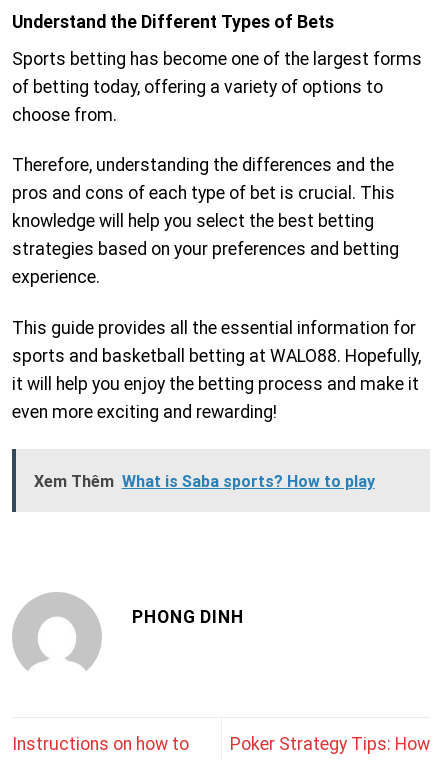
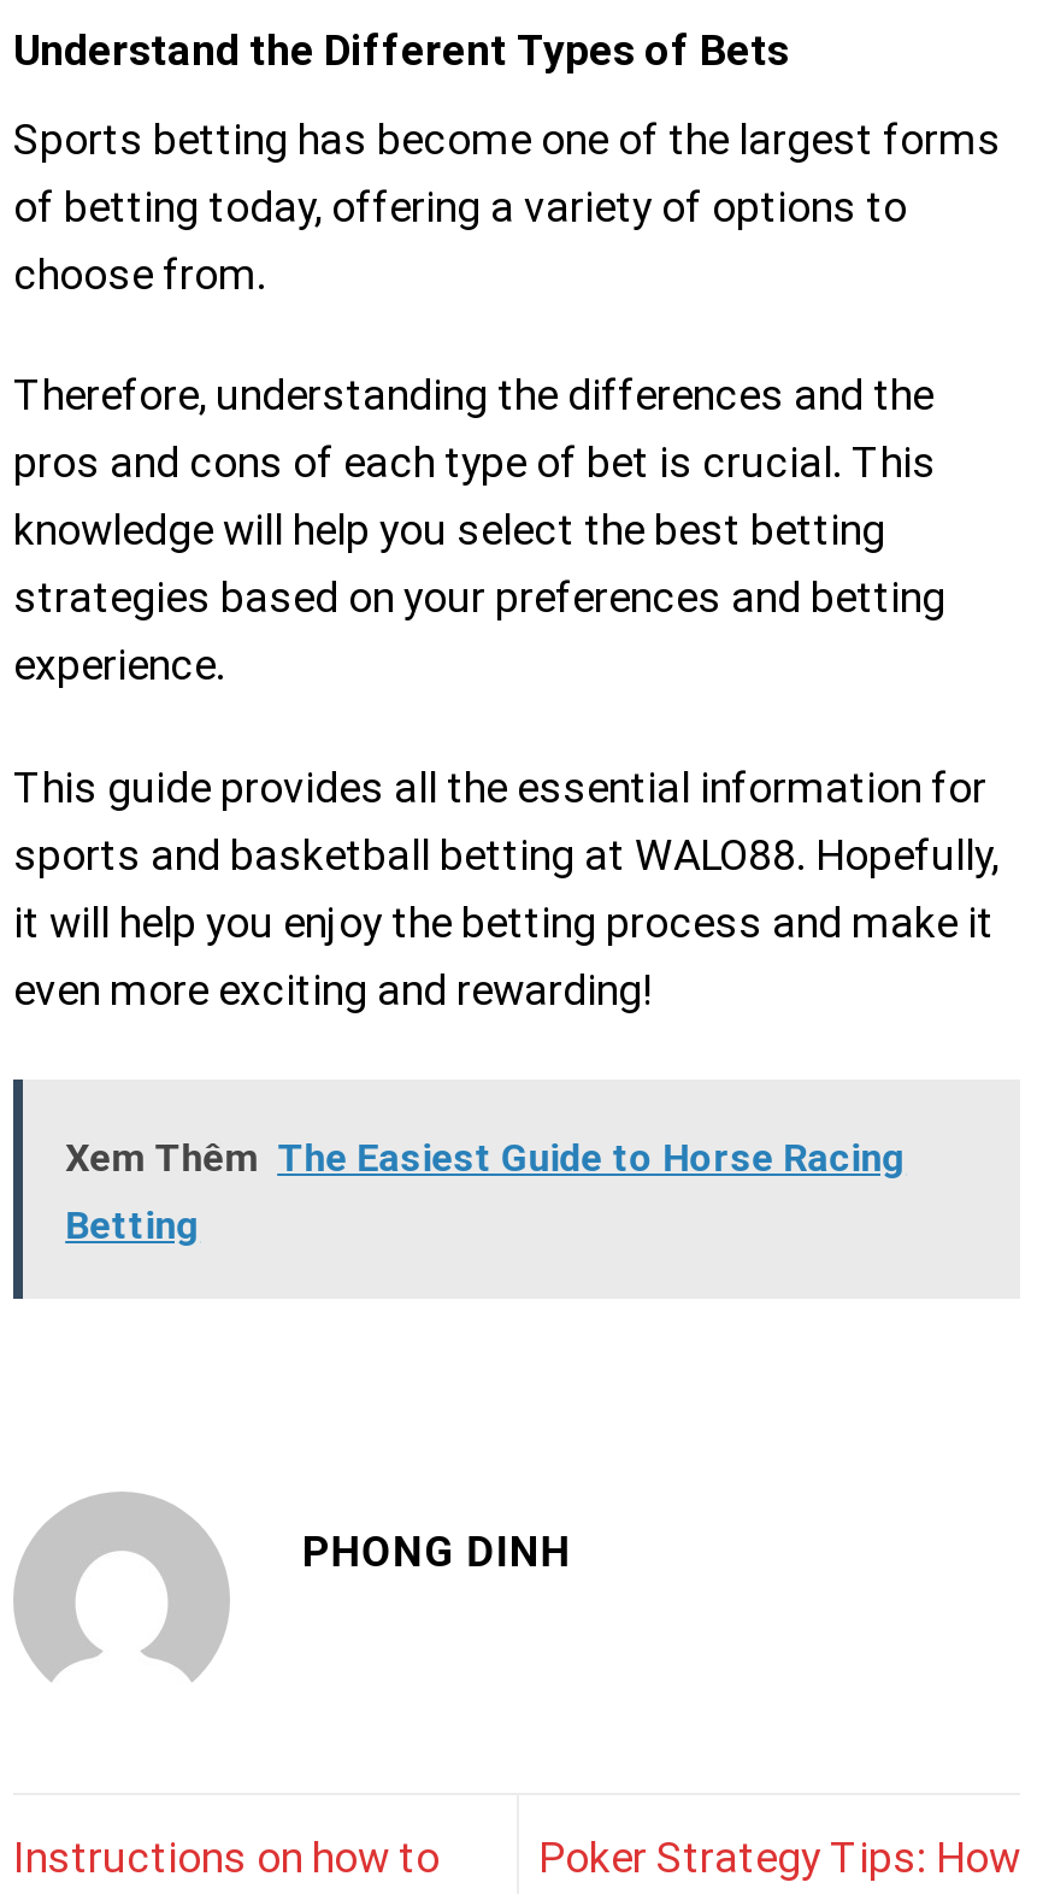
[34,472,375,491] Xem Thêm What is Saba sports? How to play -> [65,1134,906,1247] Xem Thêm The Easiest Guide to Horse Racing | Betting

